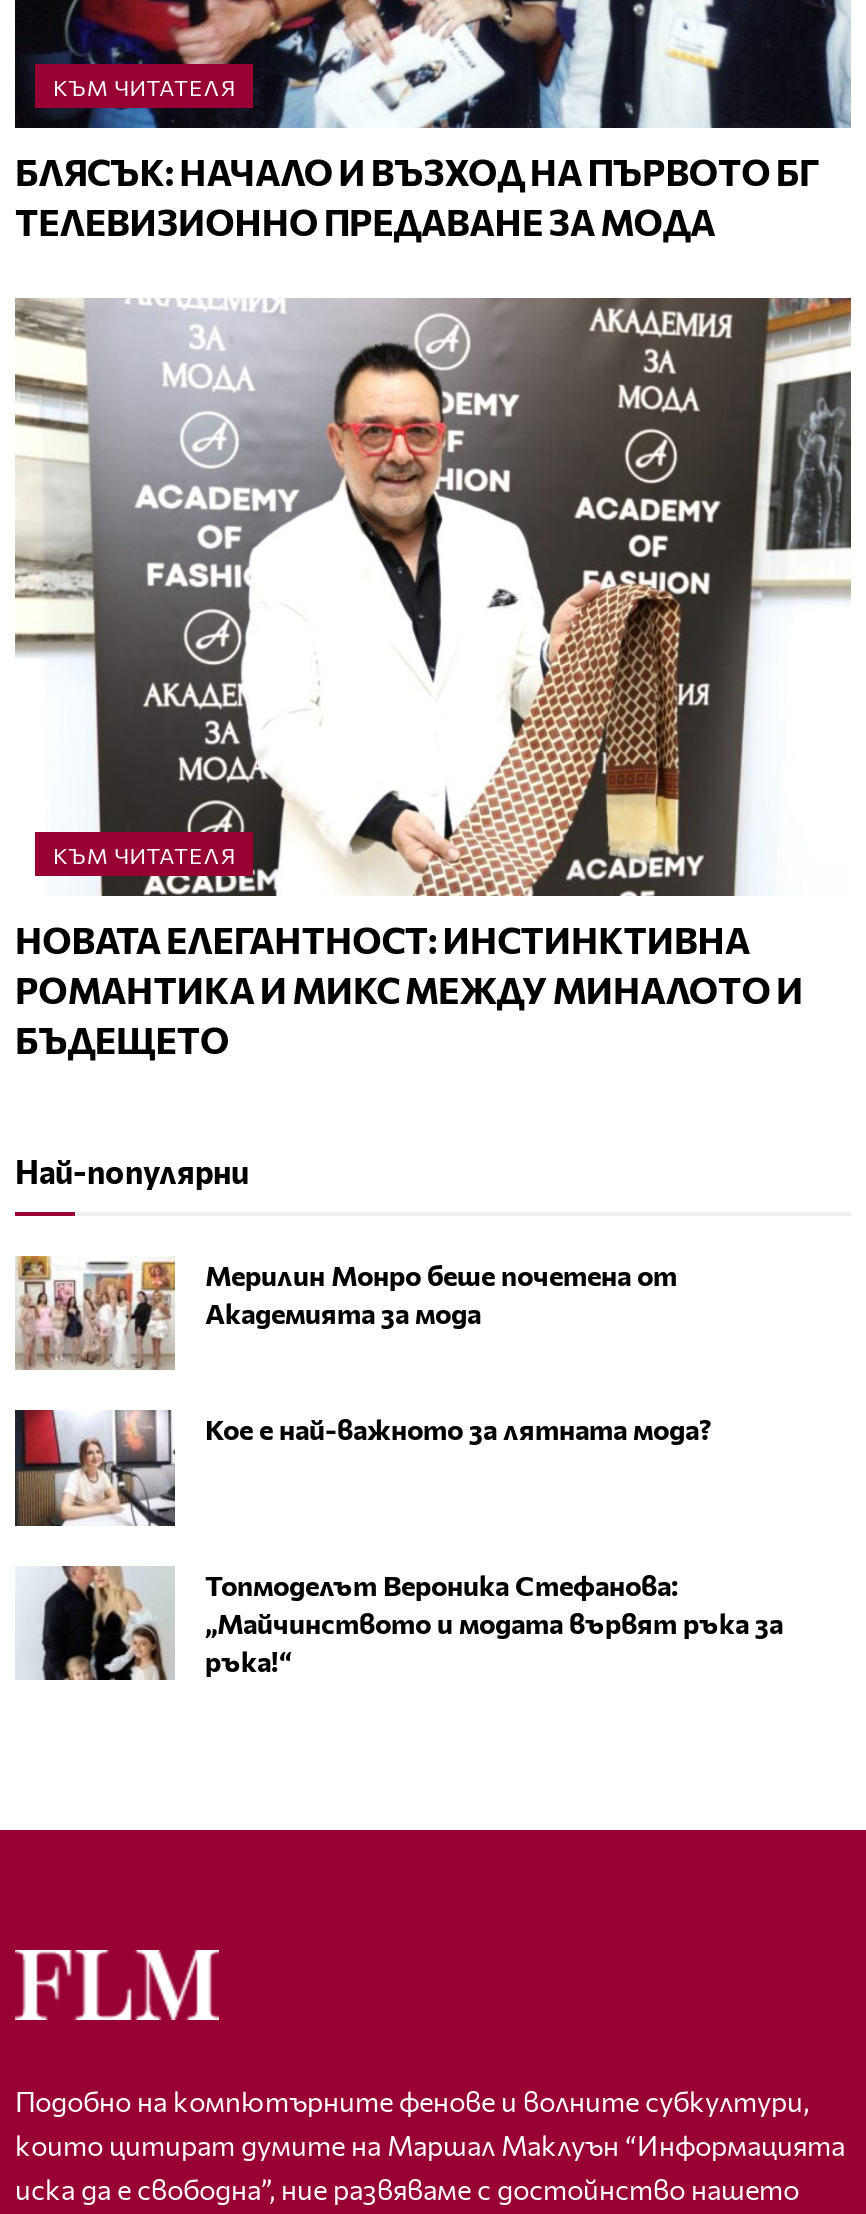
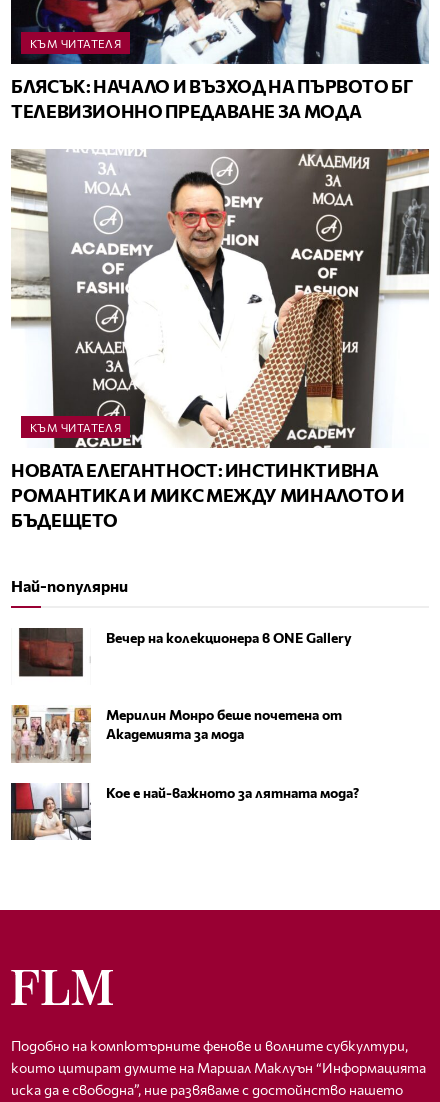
none -> [12,627,352,685] [image] | Вечер на колекционера в ONE Gallery
moved [13,1254,711,1447] -> [10,704,359,801]: [image] | Мерилин Монро беше почетена от | Академията за мода | Кое е най-важното за лятната мода?
moved [15,1406,179,1530] -> [11,780,93,842]: [image]
[15,1564,783,1690] [image] | Топмоделът Вероника Стефанова: | „Майчинството и модата вървят ръка за | ръка!“ -> none

